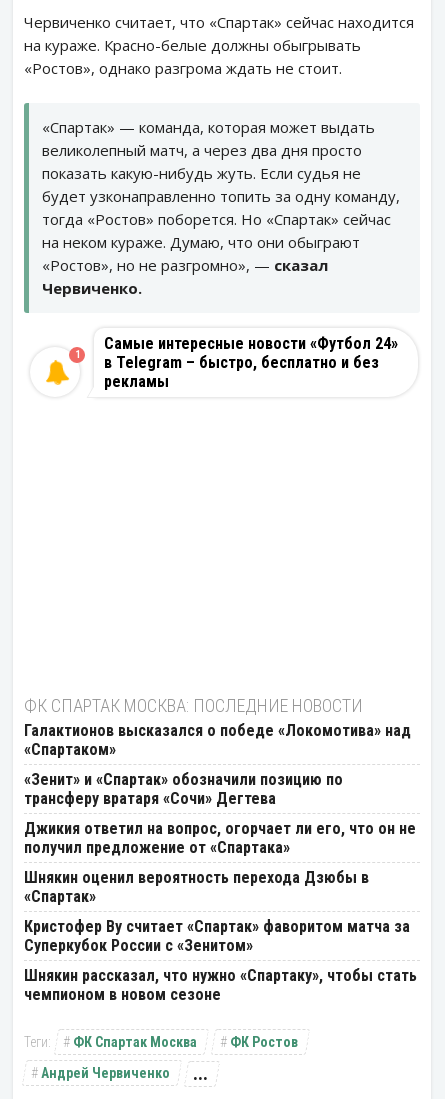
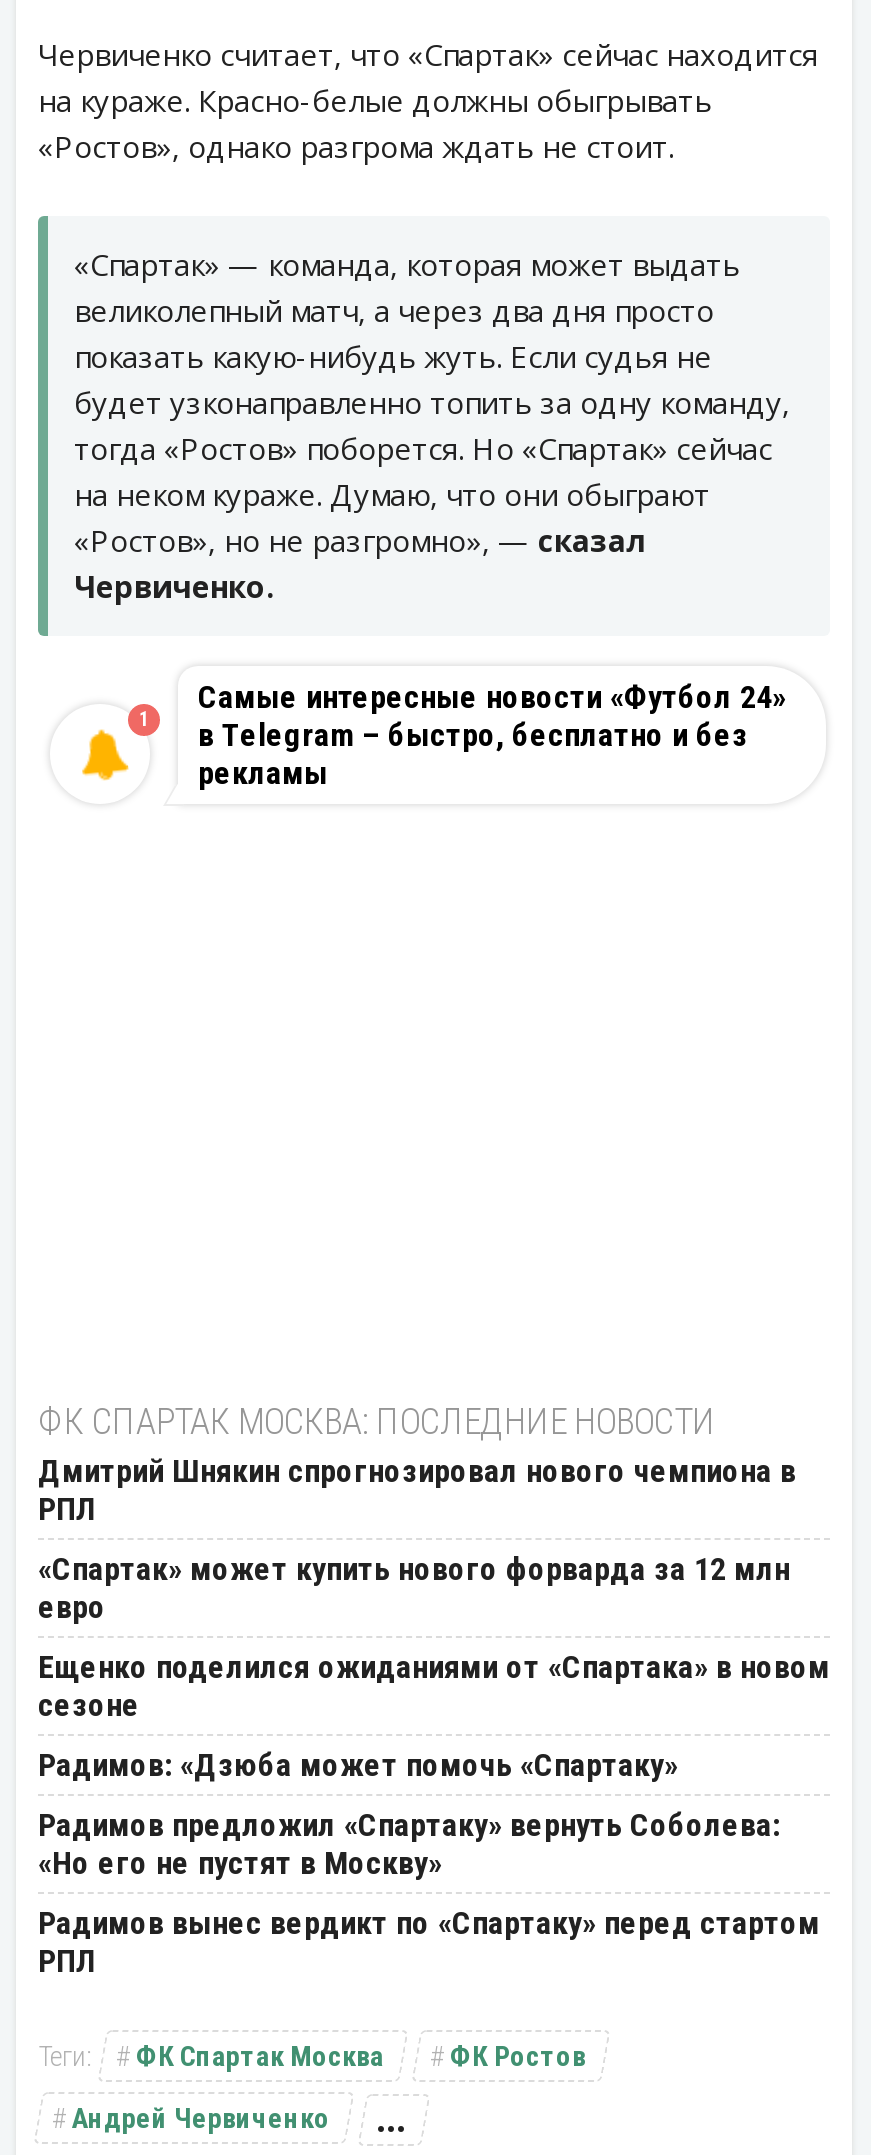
[24,721,411,759] Галактионов высказался о победе «Локомотива» над | «Спартаком» -> [38,1452,796,1528] Дмитрий Шнякин спрогнозировал нового чемпиона в | РПЛ
[24,770,343,808] «Зенит» и «Спартак» обозначили позицию по | трансферу вратаря «Сочи» Дегтева -> [38,1550,790,1626] «Спартак» может купить нового форварда за 12 млн | евро
[24,819,416,857] Джикия ответил на вопрос, огорчает ли его, что он не | получил предложение от «Спартака» -> [38,1648,830,1724] Ещенко поделился ожиданиями от «Спартака» в новом | сезоне
[24,868,369,906] Шнякин оценил вероятность перехода Дзюбы в | «Спартак» -> [38,1746,678,1784] Радимов: «Дзюба может помочь «Спартаку»
[24,917,410,955] Кристофер Ву считает «Спартак» фаворитом матча за | Суперкубок России с «Зенитом» -> [38,1806,780,1882] Радимов предложил «Спартаку» вернуть Соболева: | «Но его не пустят в Москву»
[24,966,417,1004] Шнякин рассказал, что нужно «Спартаку», чтобы стать | чемпионом в новом сезоне -> [38,1904,820,1980] Радимов вынес вердикт по «Спартаку» перед стартом | РПЛ

